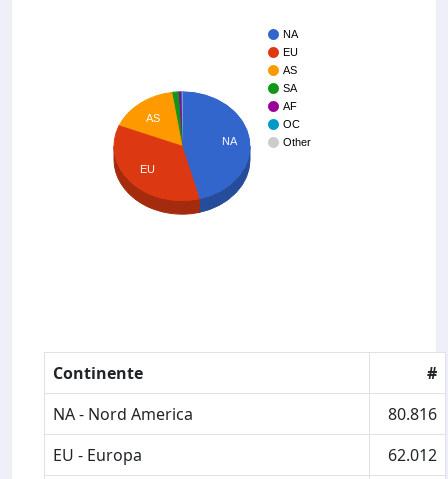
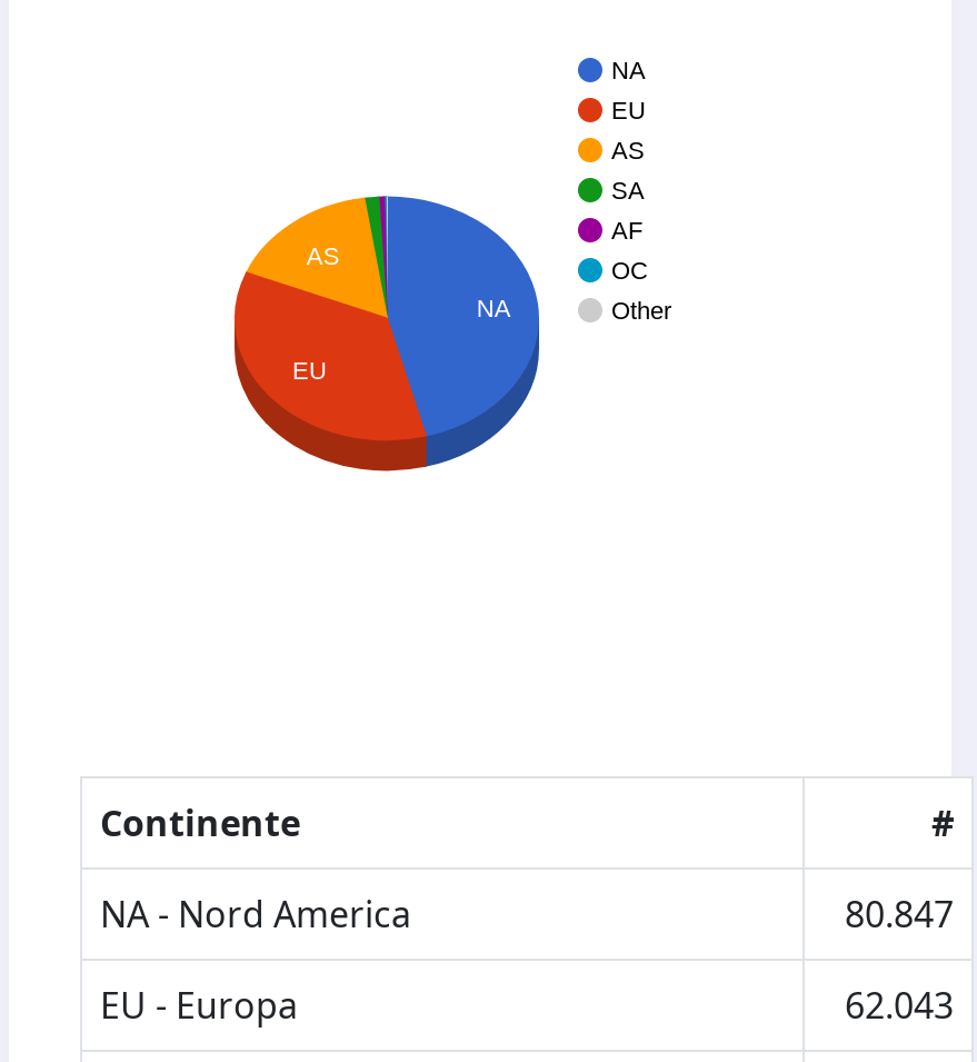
[388,403,437,425] 80.816 -> [845,890,954,939] 80.847
[388,444,437,466] 62.012 -> [845,981,954,1030] 62.043

